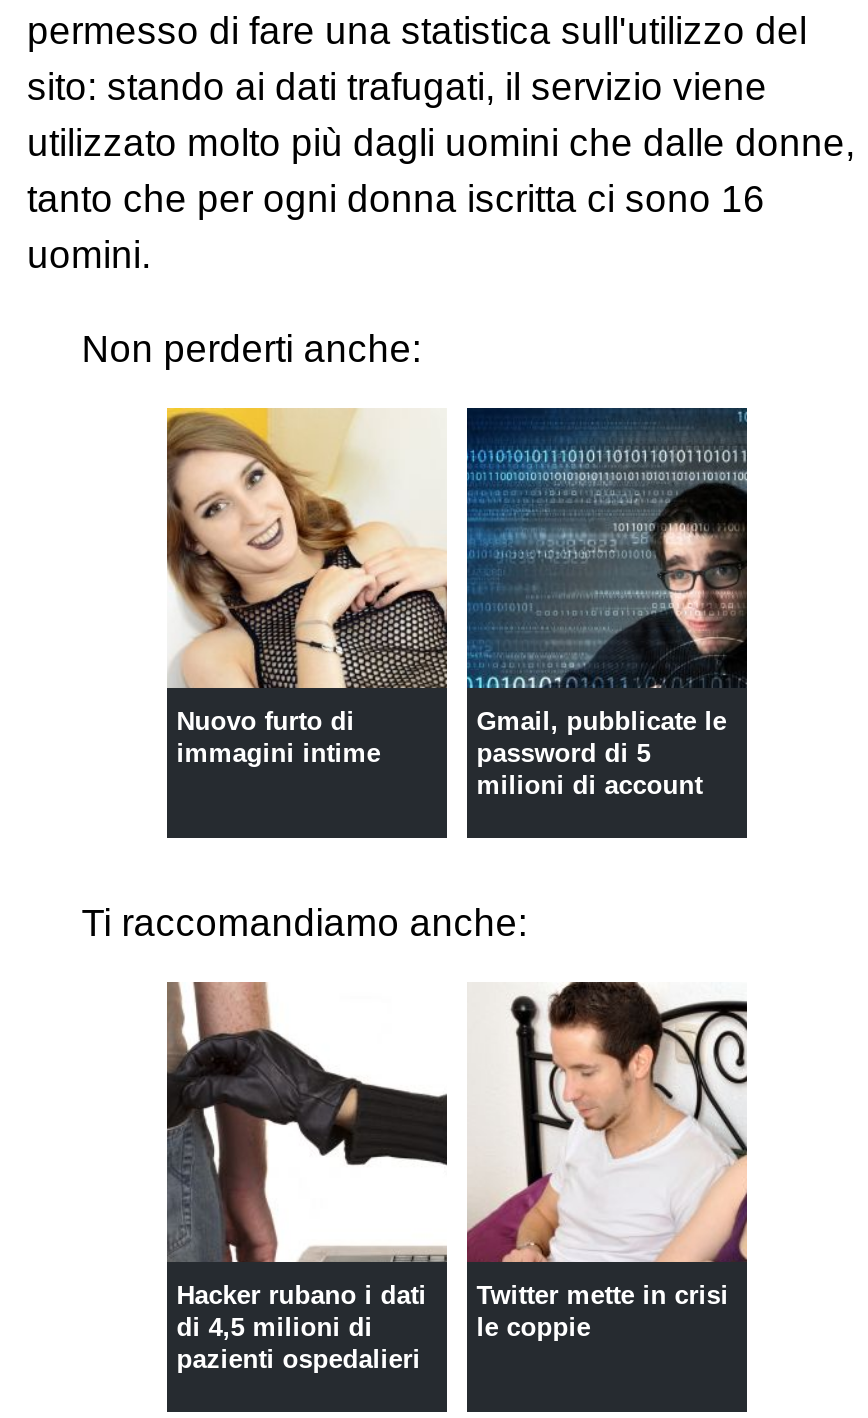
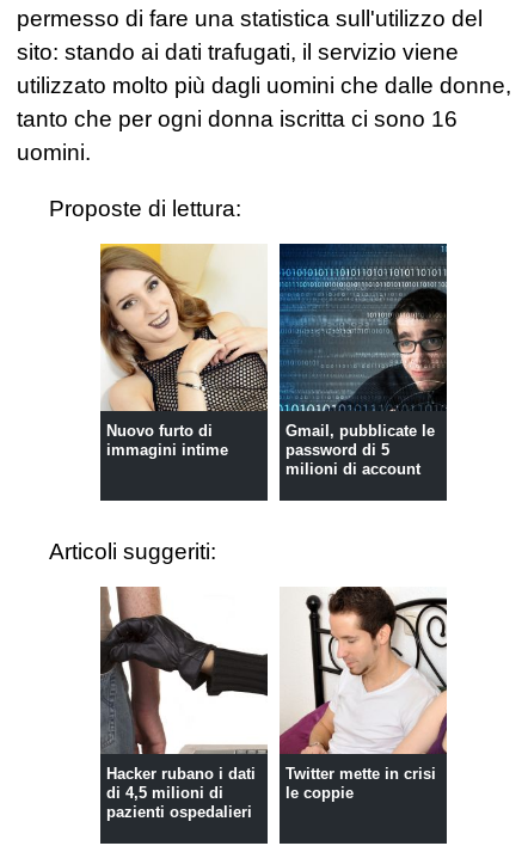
[81,328,421,370] Non perderti anche: -> [49,196,242,221] Proposte di lettura:
[81,902,527,944] Ti raccomandiamo anche: -> [49,539,216,564] Articoli suggeriti:

